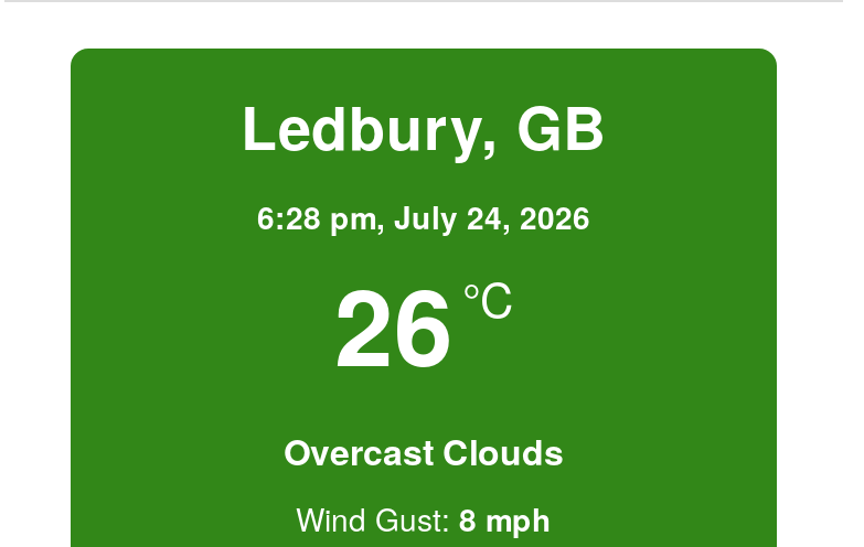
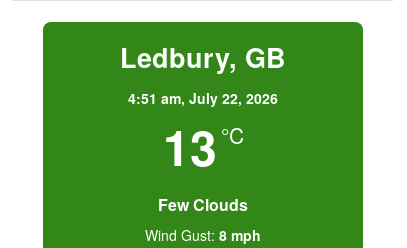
[257,193,590,238] 6:28 pm, July 24, 2026 -> [128,88,278,108] 4:51 am, July 22, 2026
[334,246,513,399] 26 °C -> [162,112,243,181] 13 °C
[284,425,564,476] Overcast Clouds -> [158,193,248,216] Few Clouds

